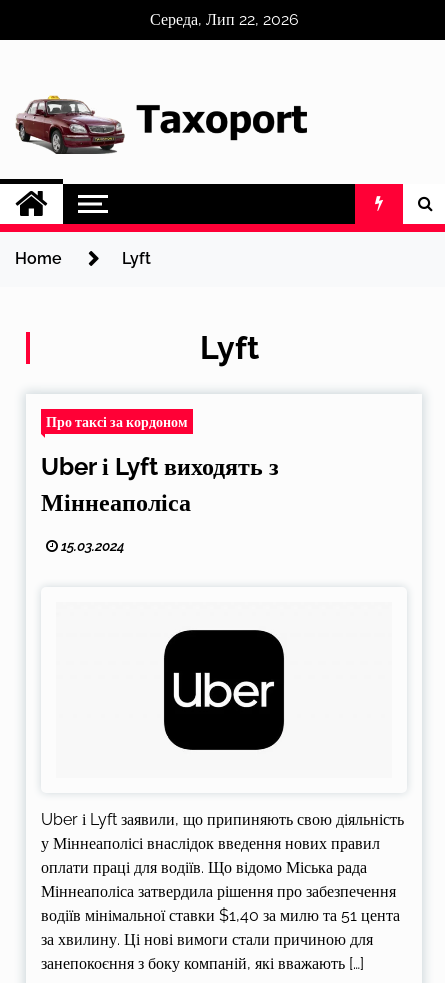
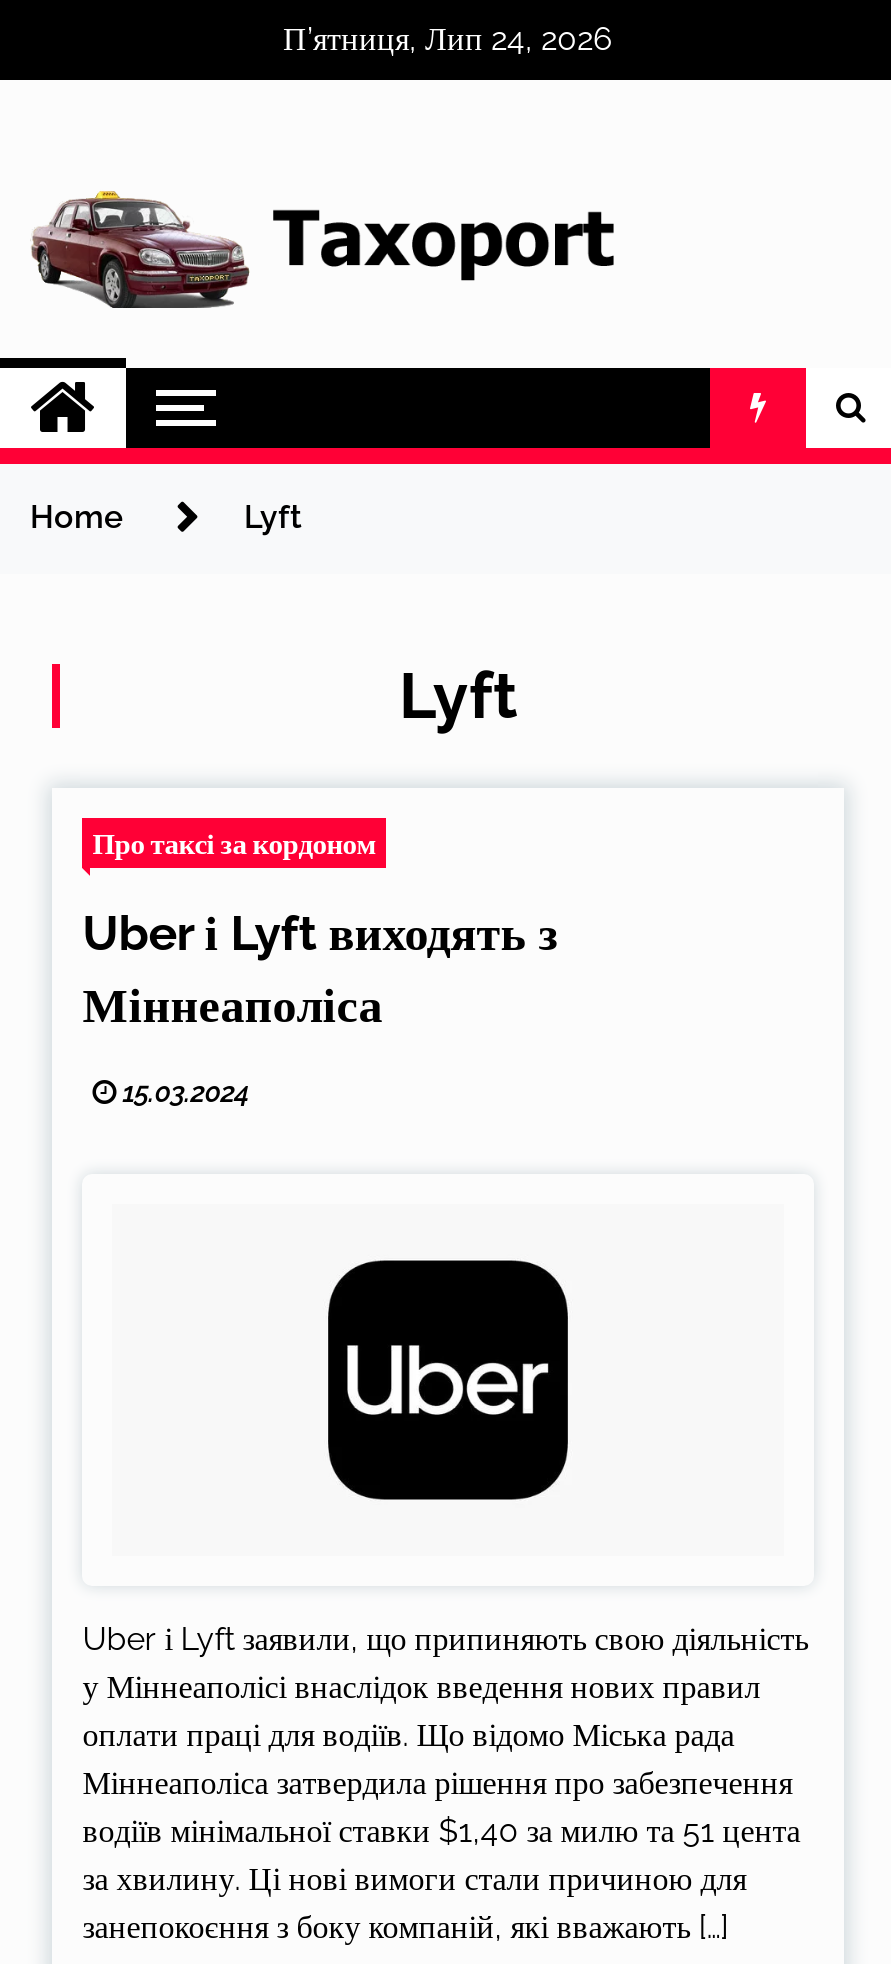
[149,10,298,29] Середа, Лип 22, 2026 -> [283,20,613,58] П’ятниця, Лип 24, 2026

